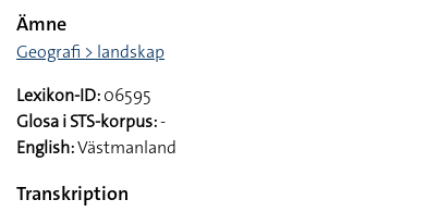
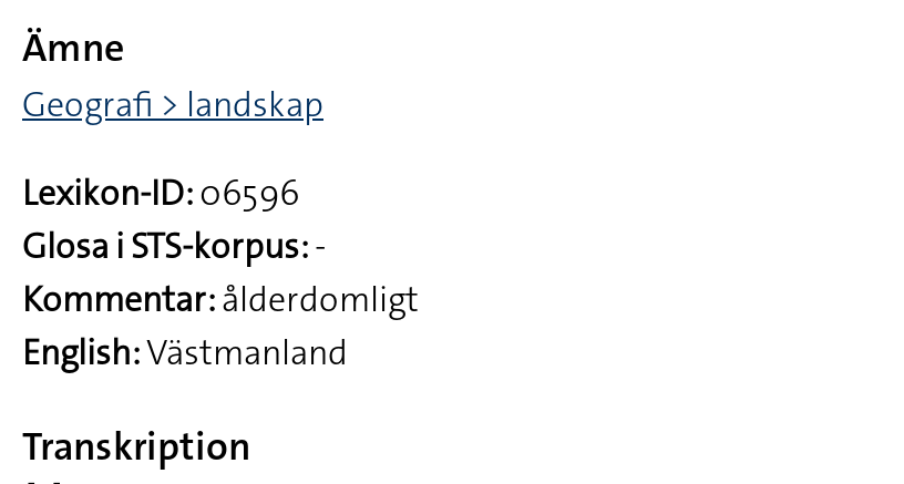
[16,84,151,107] Lexikon-ID: 06595 -> [22,169,299,216] Lexikon-ID: 06596
none -> [22,276,419,322] Kommentar: ålderdomligt

